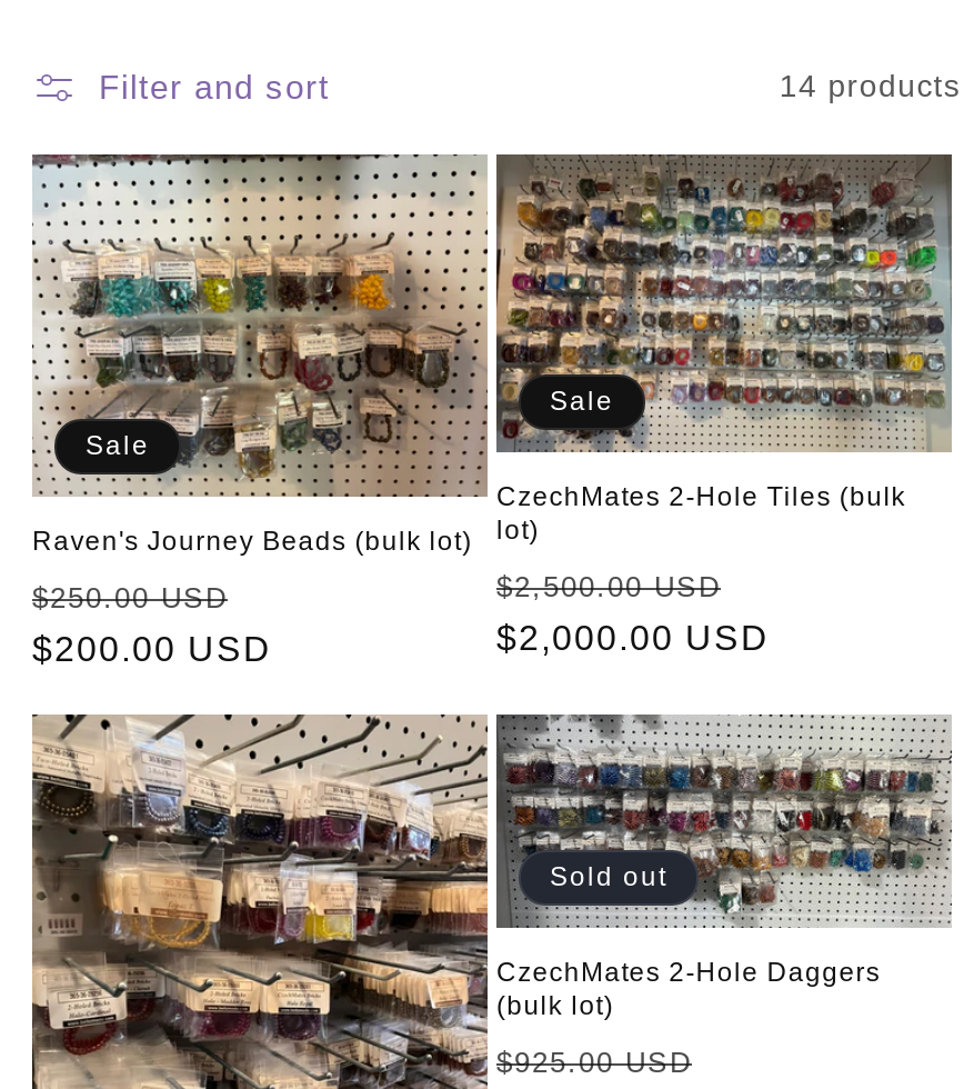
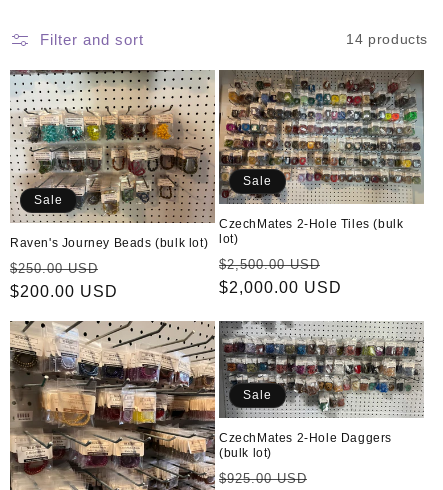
[550,862,667,893] Sold out -> [243,388,272,402] Sale

